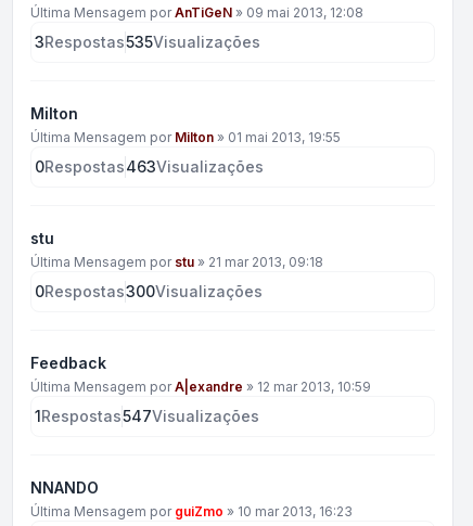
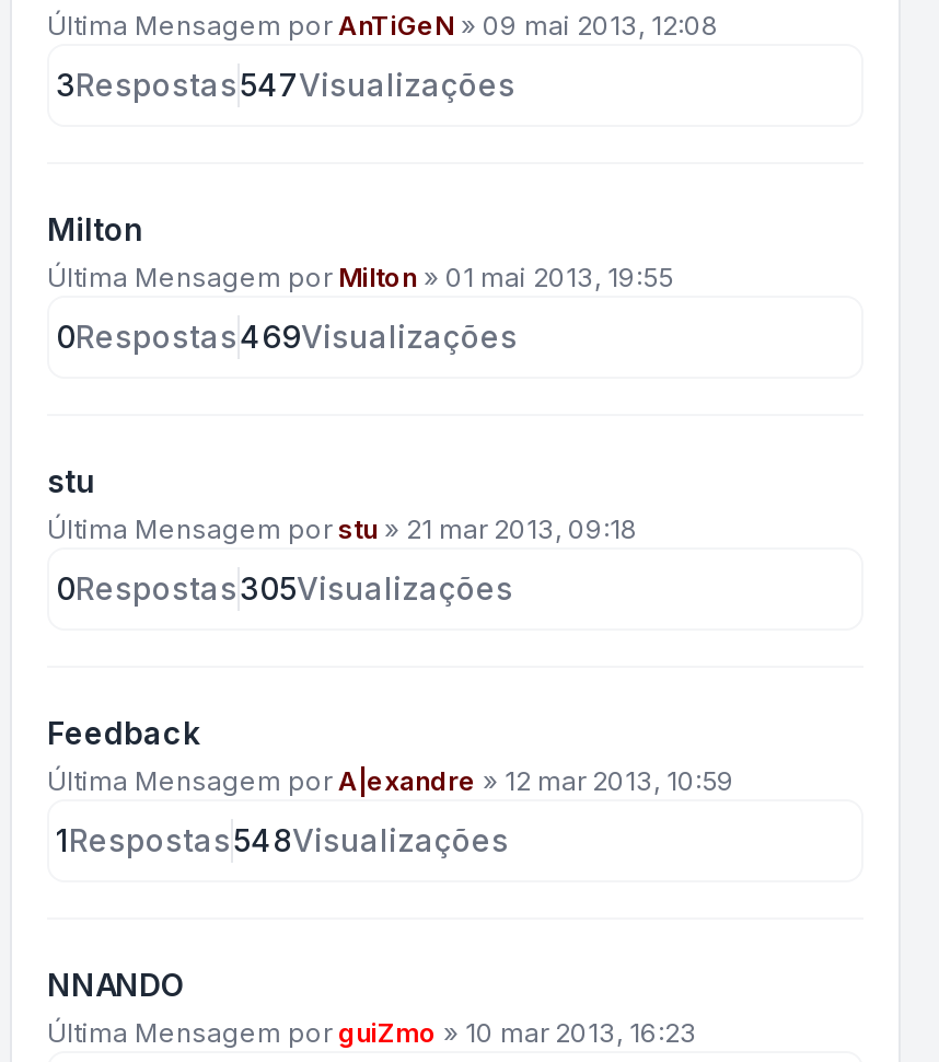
[35,33,260,51] 3Respostas 535Visualizações -> [56,66,515,103] 3Respostas 547Visualizações
[35,157,264,176] 0Respostas463Visualizações -> [56,318,518,355] 0Respostas469Visualizações
[35,282,263,300] 0Respostas300Visualizações -> [56,569,513,607] 0Respostas305Visualizações
[35,407,259,425] 1Respostas 547Visualizações -> [56,821,509,858] 1Respostas 548Visualizações

